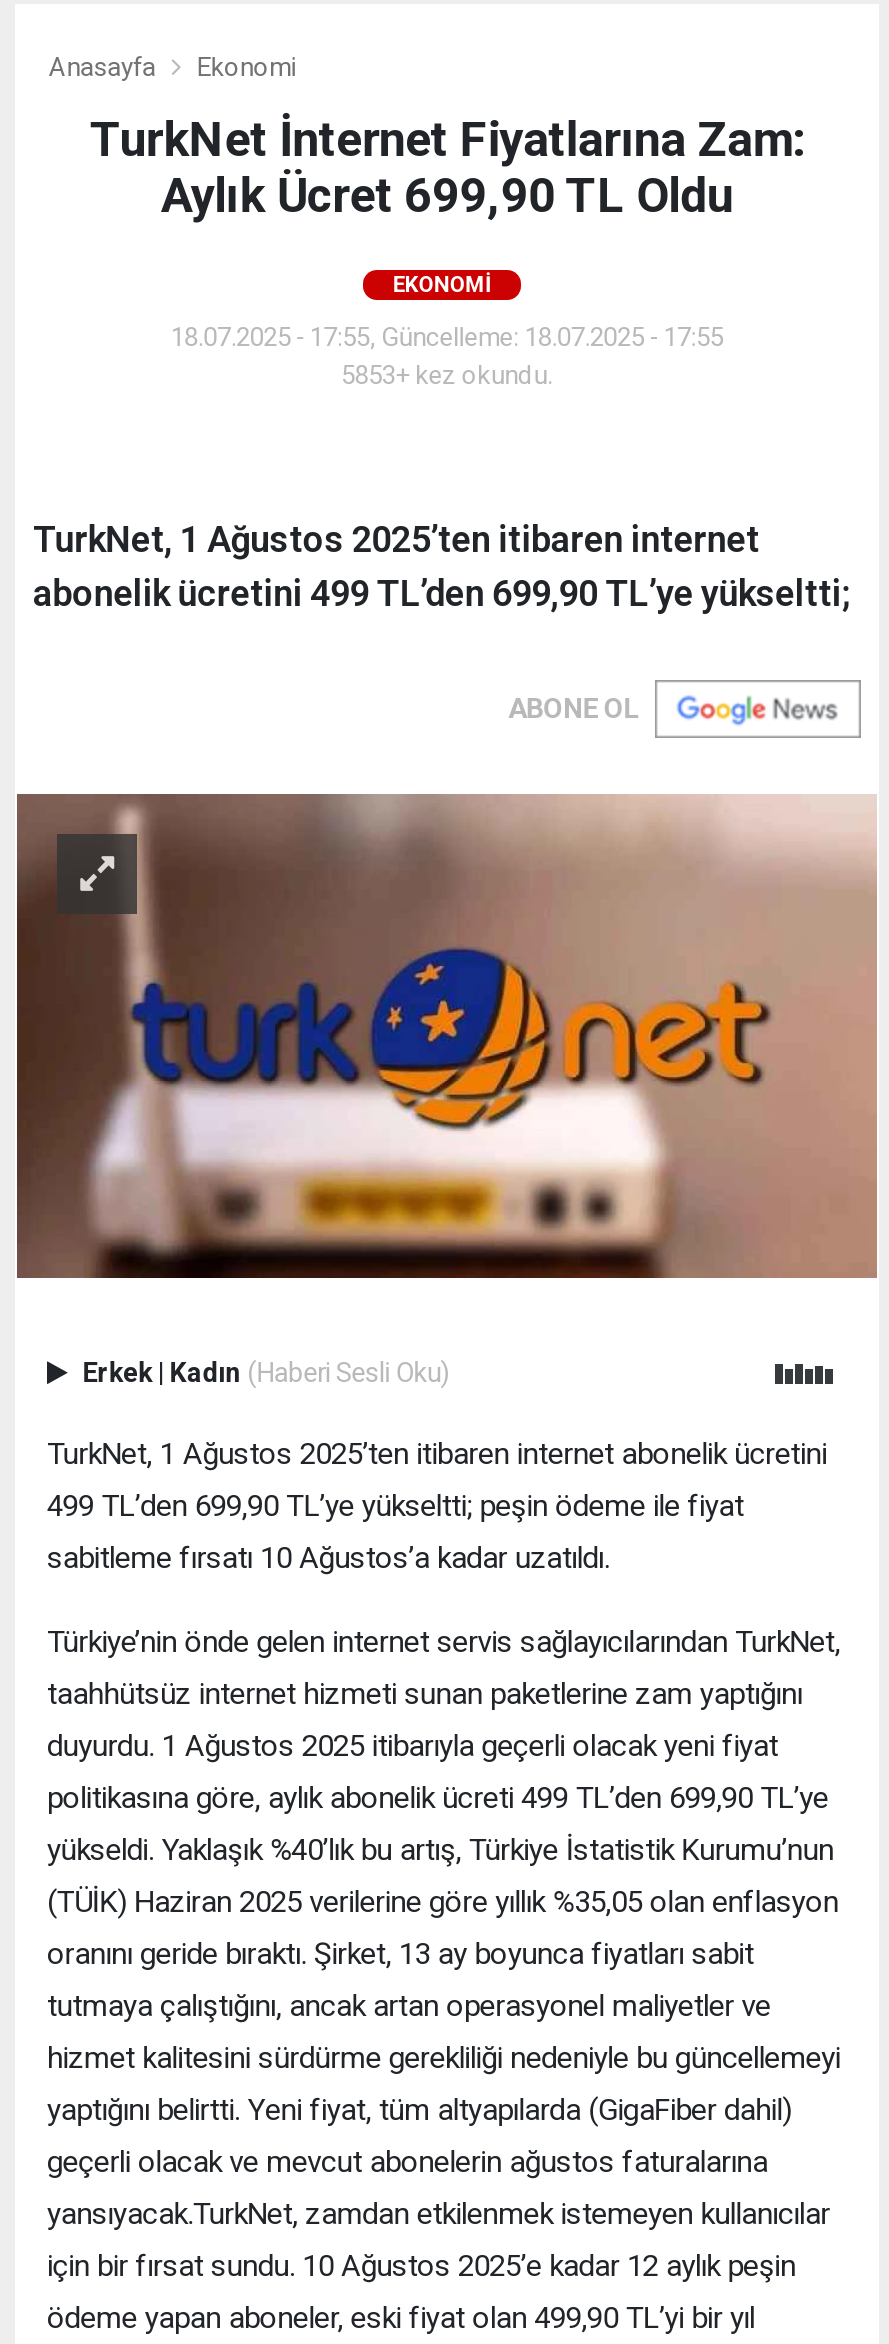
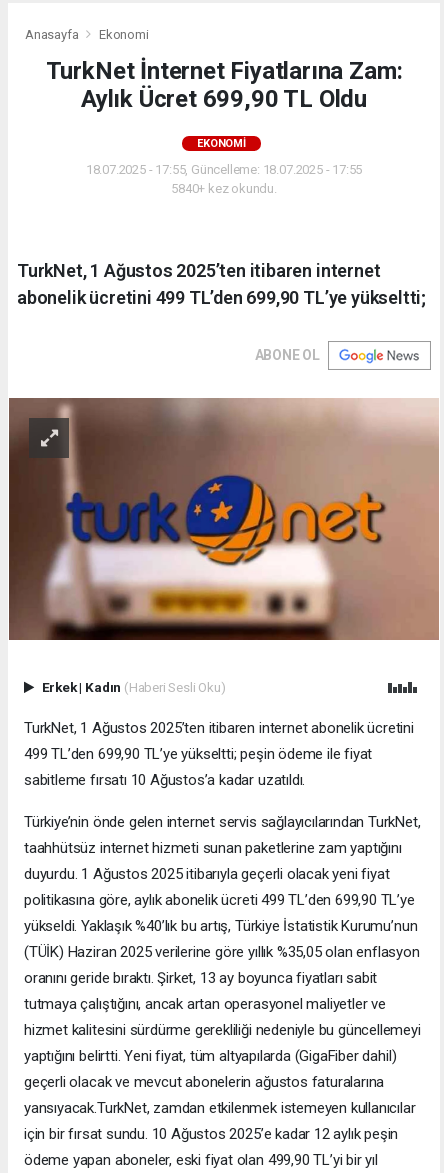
[341,360,553,390] 5853+ kez okundu. -> [171,181,277,196] 5840+ kez okundu.

